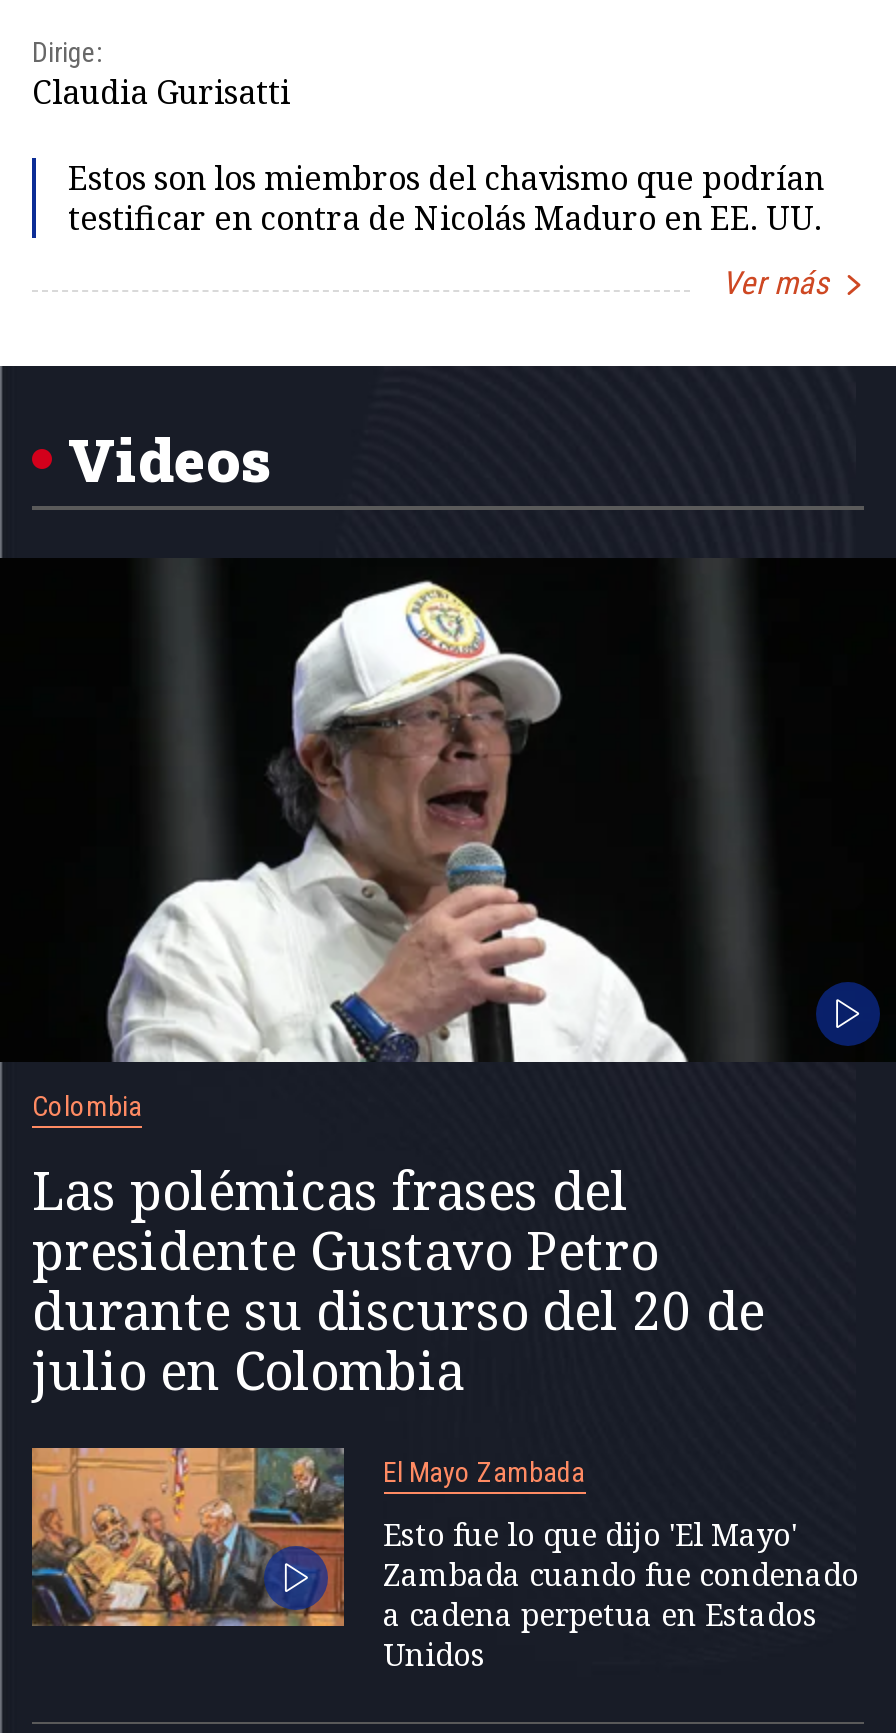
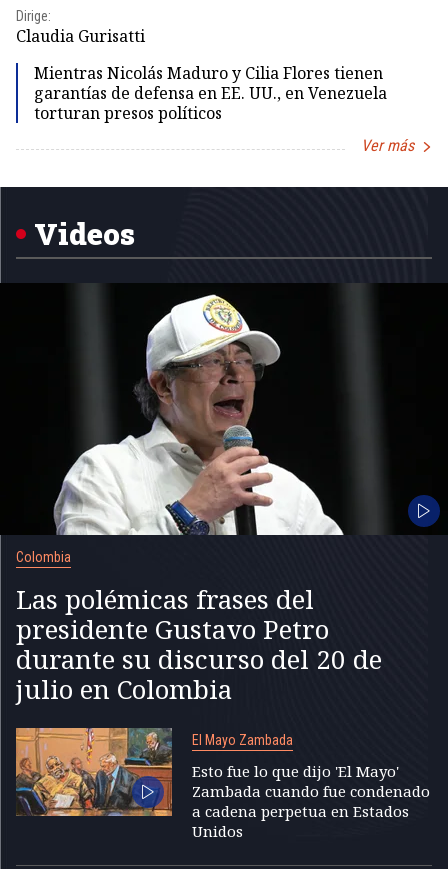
[68,157,824,241] Estos son los miembros del chavismo que podrían | testificar en contra de Nicolás Maduro en EE. UU. -> [34,62,387,124] Mientras Nicolás Maduro y Cilia Flores tienen | garantías de defensa en EE. UU., en Venezuela | torturan presos políticos

